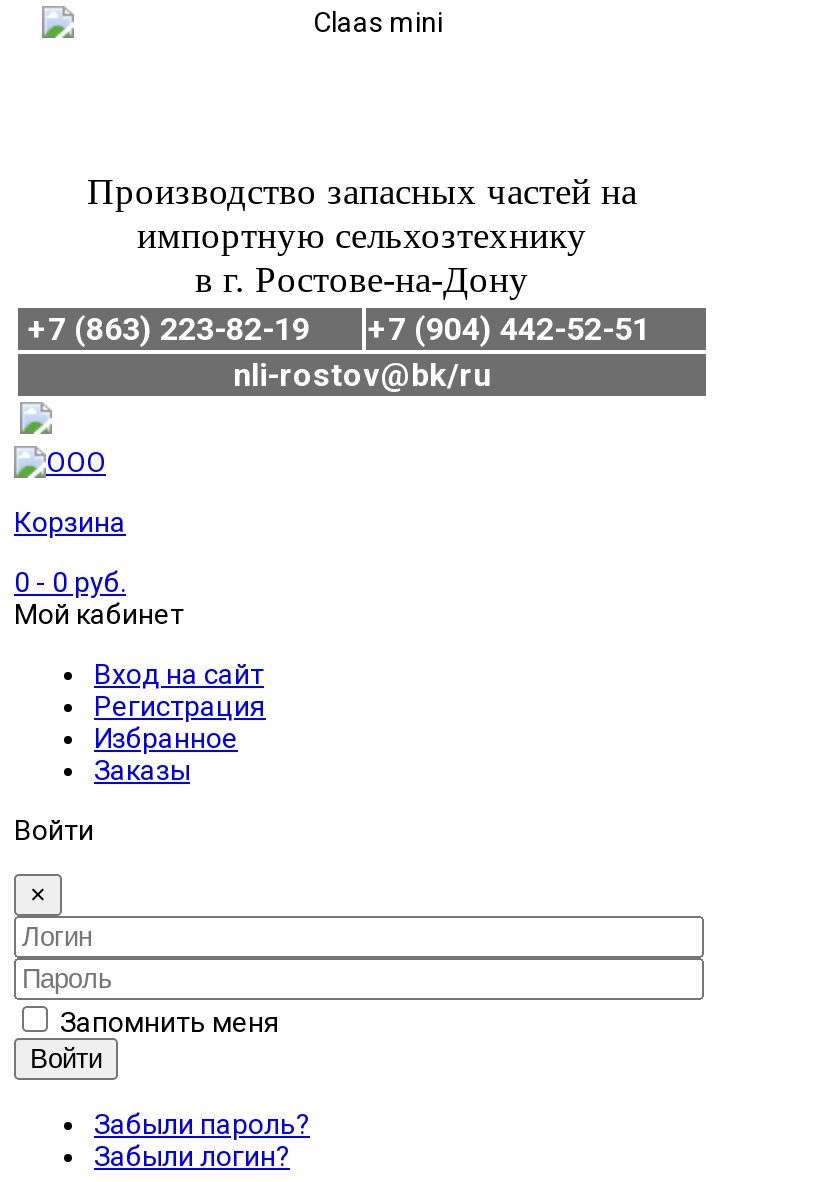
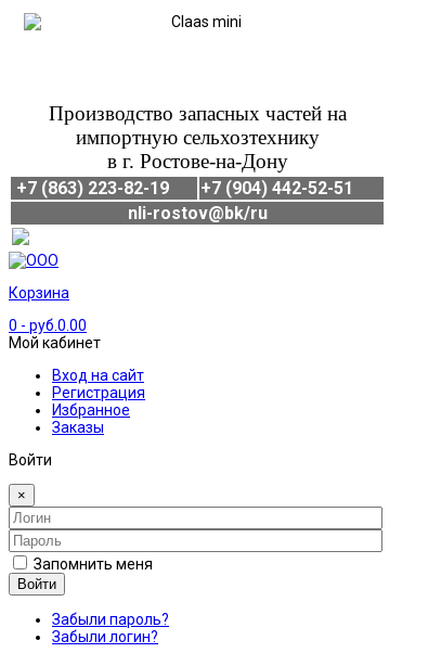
[14,566,126,598] 0 - 0 руб. -> [9,317,87,334] 0 - руб.0.00

